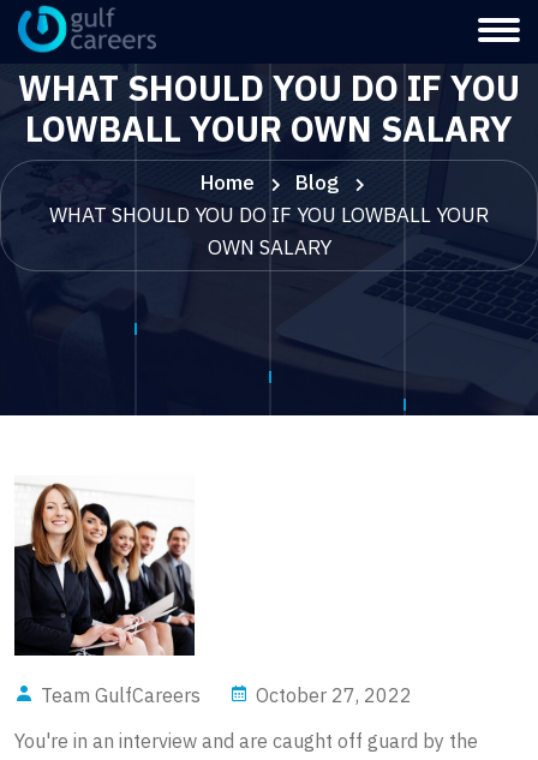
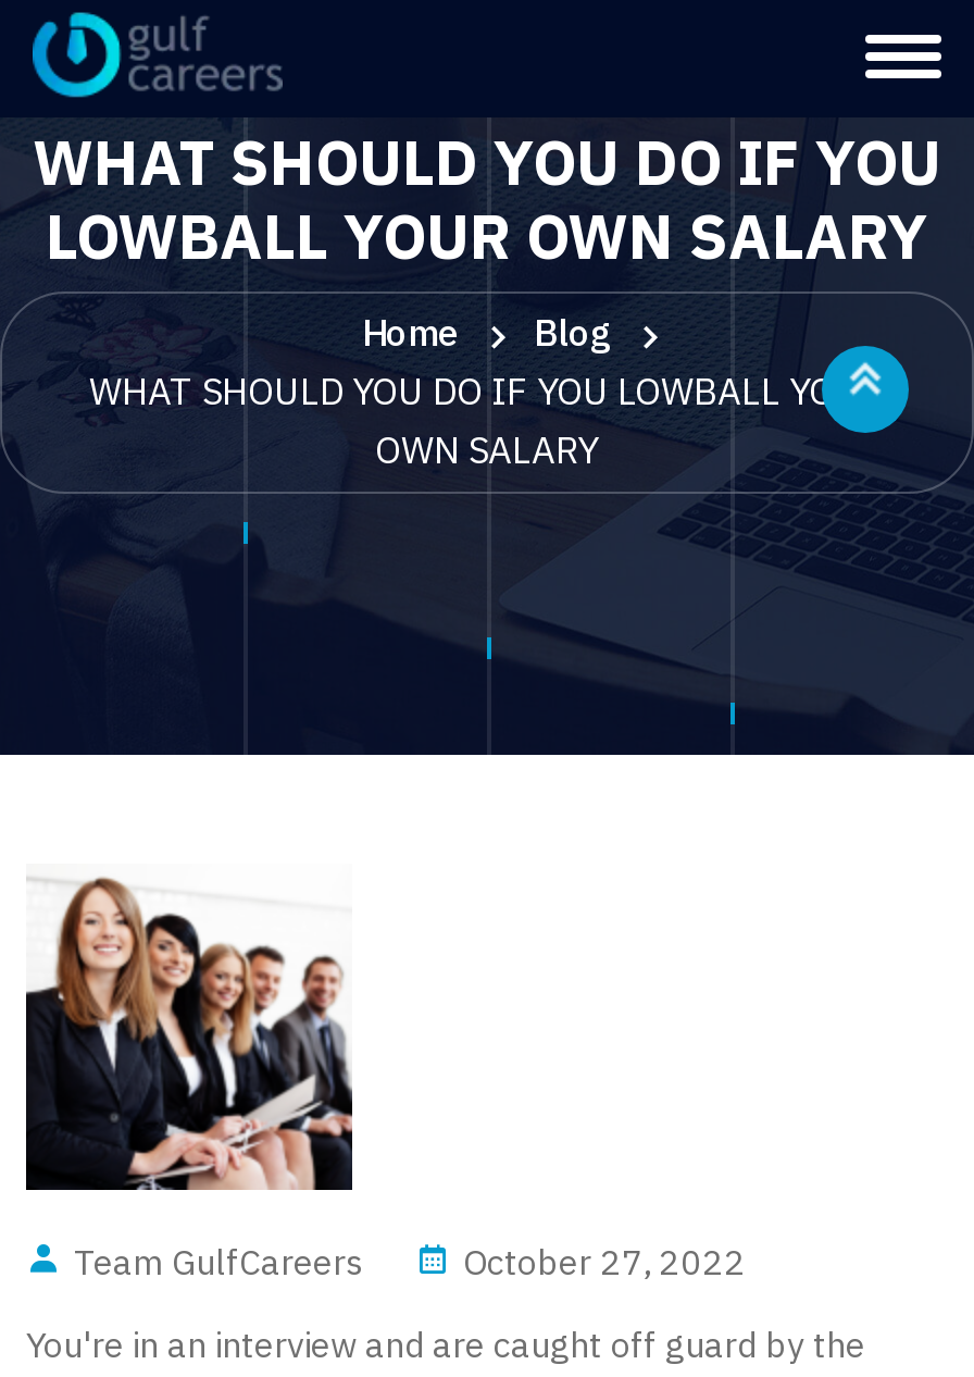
[460,190,502,238] [image] -> [828,344,911,435] [image]

